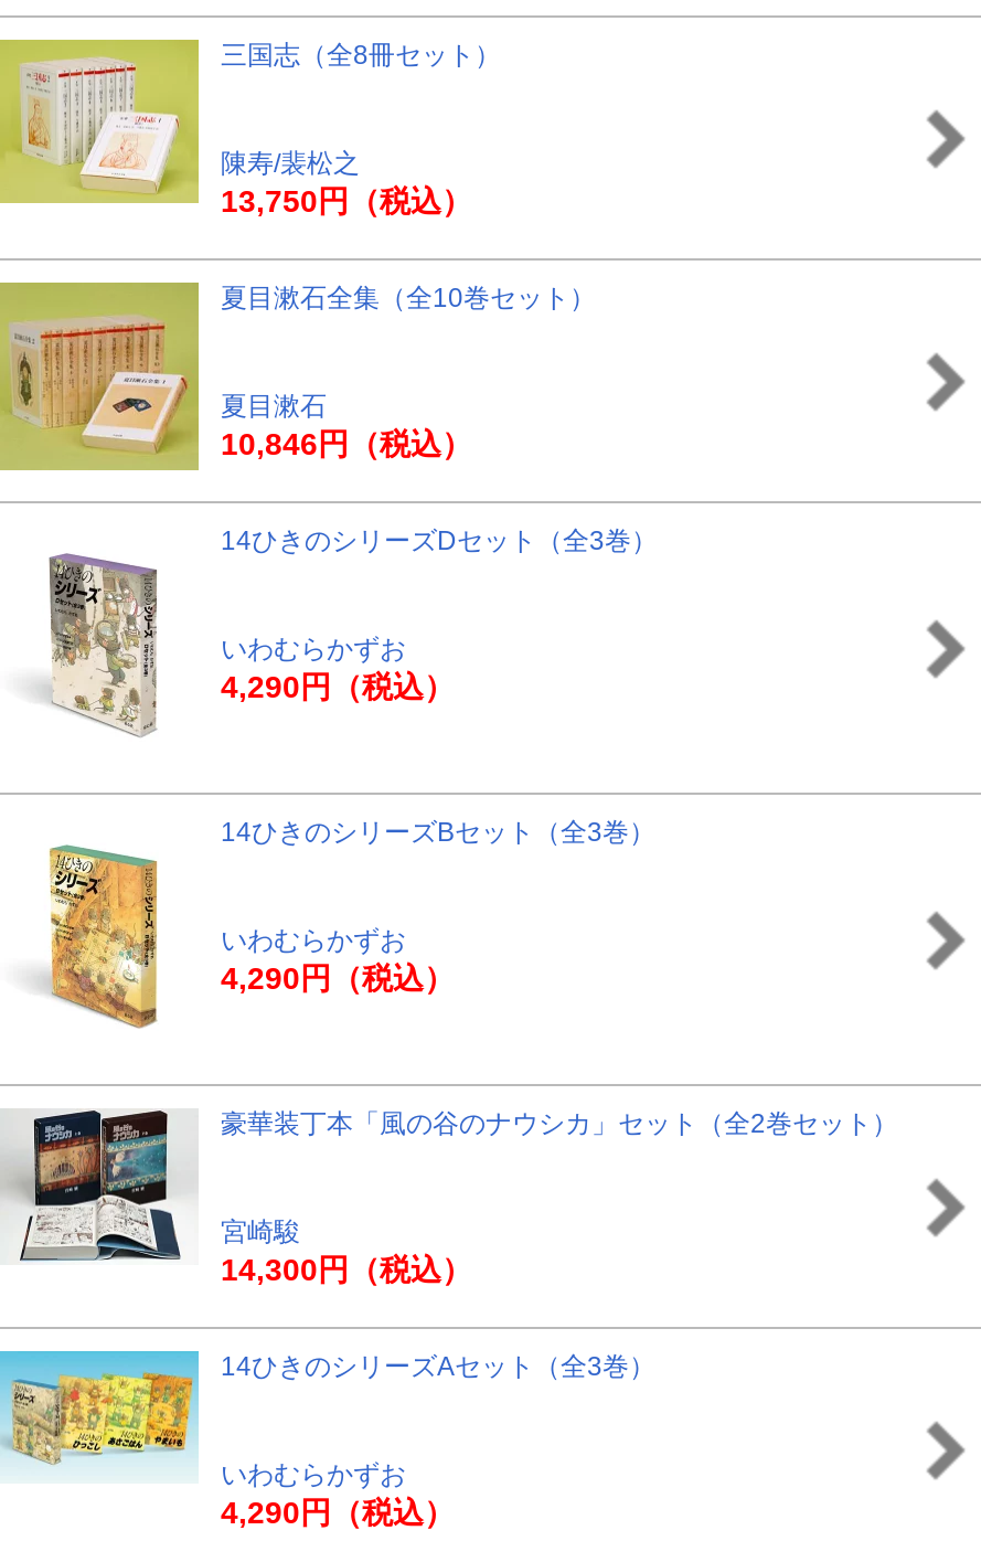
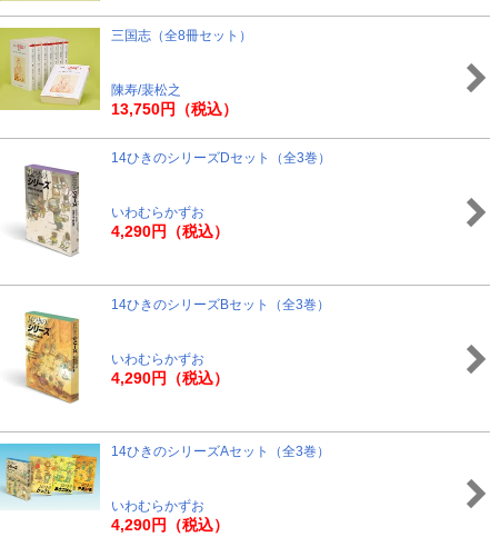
[7,283,596,472] [image] | 夏目漱石全集（全10巻セット） | 夏目漱石 | 10,846円（税込） -> none
[7,1108,898,1288] [image] | 豪華装丁本「風の谷のナウシカ」セット（全2巻セット） | 宮崎駿 | 14,300円（税込） -> none

